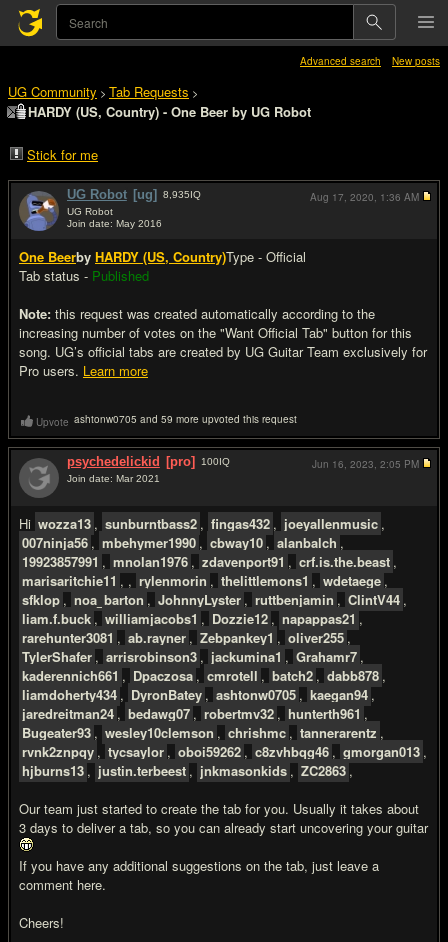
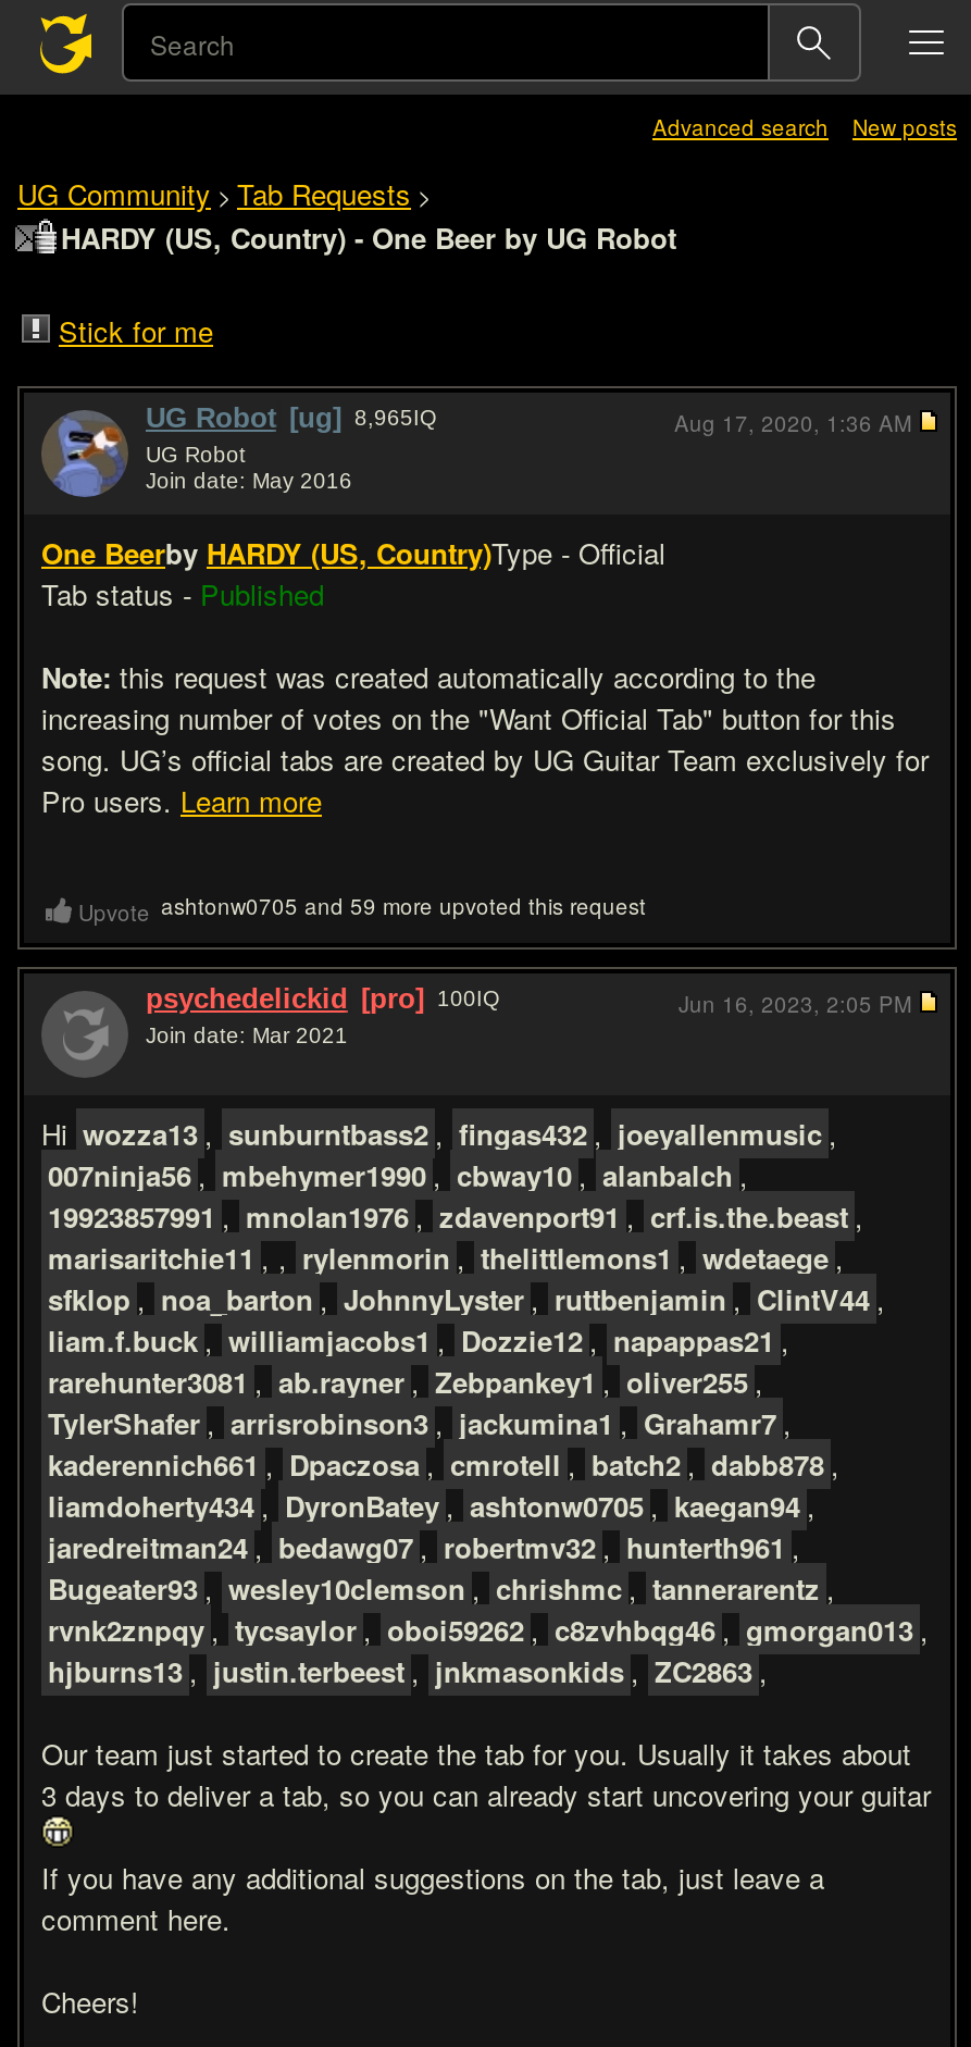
[67,187,201,202] UG Robot [ug] 8,935IQ -> [146,401,437,434] UG Robot [ug] 8,965IQ

